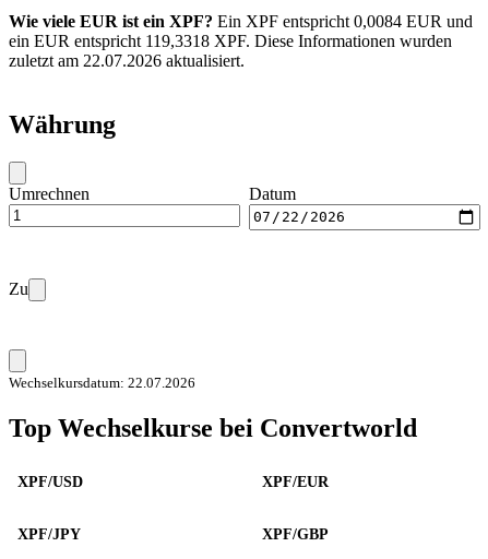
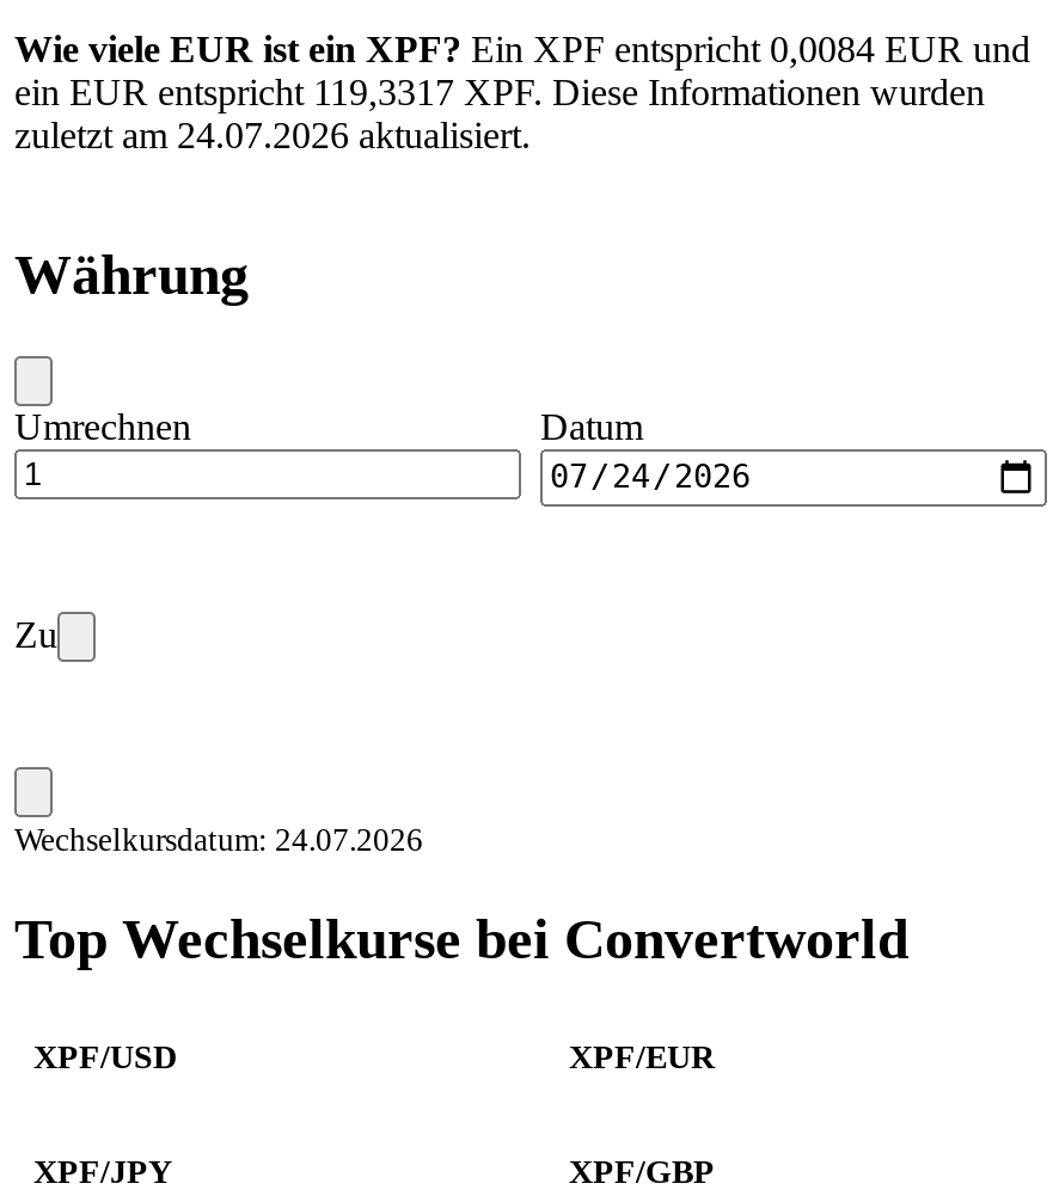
[9,32,452,50] ein EUR entspricht 119,3318 XPF. Diese Informationen wurden -> [14,71,985,112] ein EUR entspricht 119,3317 XPF. Diese Informationen wurden
[9,51,245,70] zuletzt am 22.07.2026 aktualisiert. -> [14,114,531,155] zuletzt am 24.07.2026 aktualisiert.
[9,374,195,391] Wechselkursdatum: 22.07.2026 -> [14,821,423,857] Wechselkursdatum: 24.07.2026

